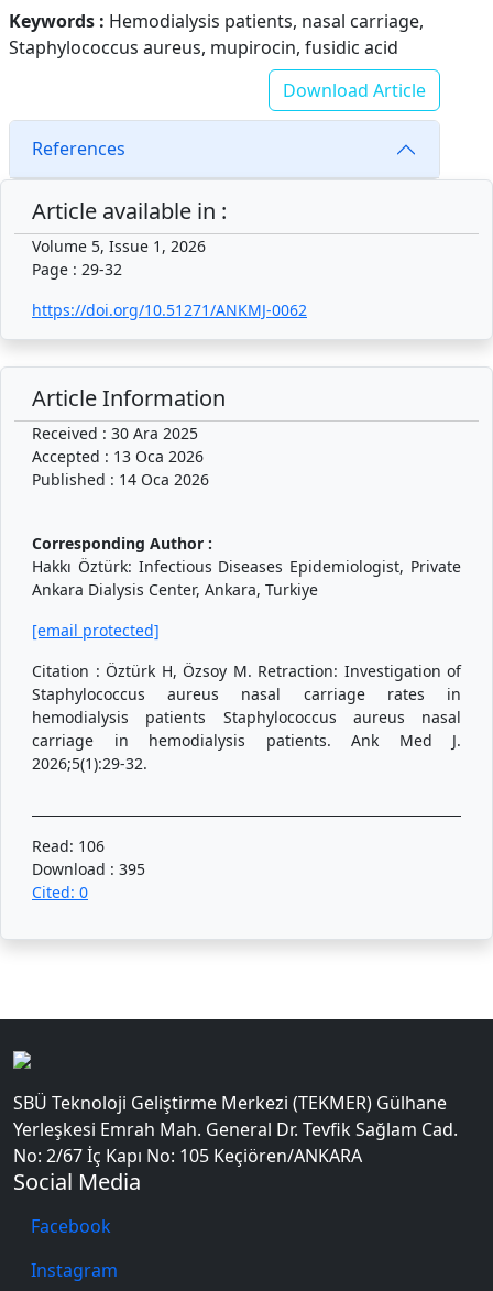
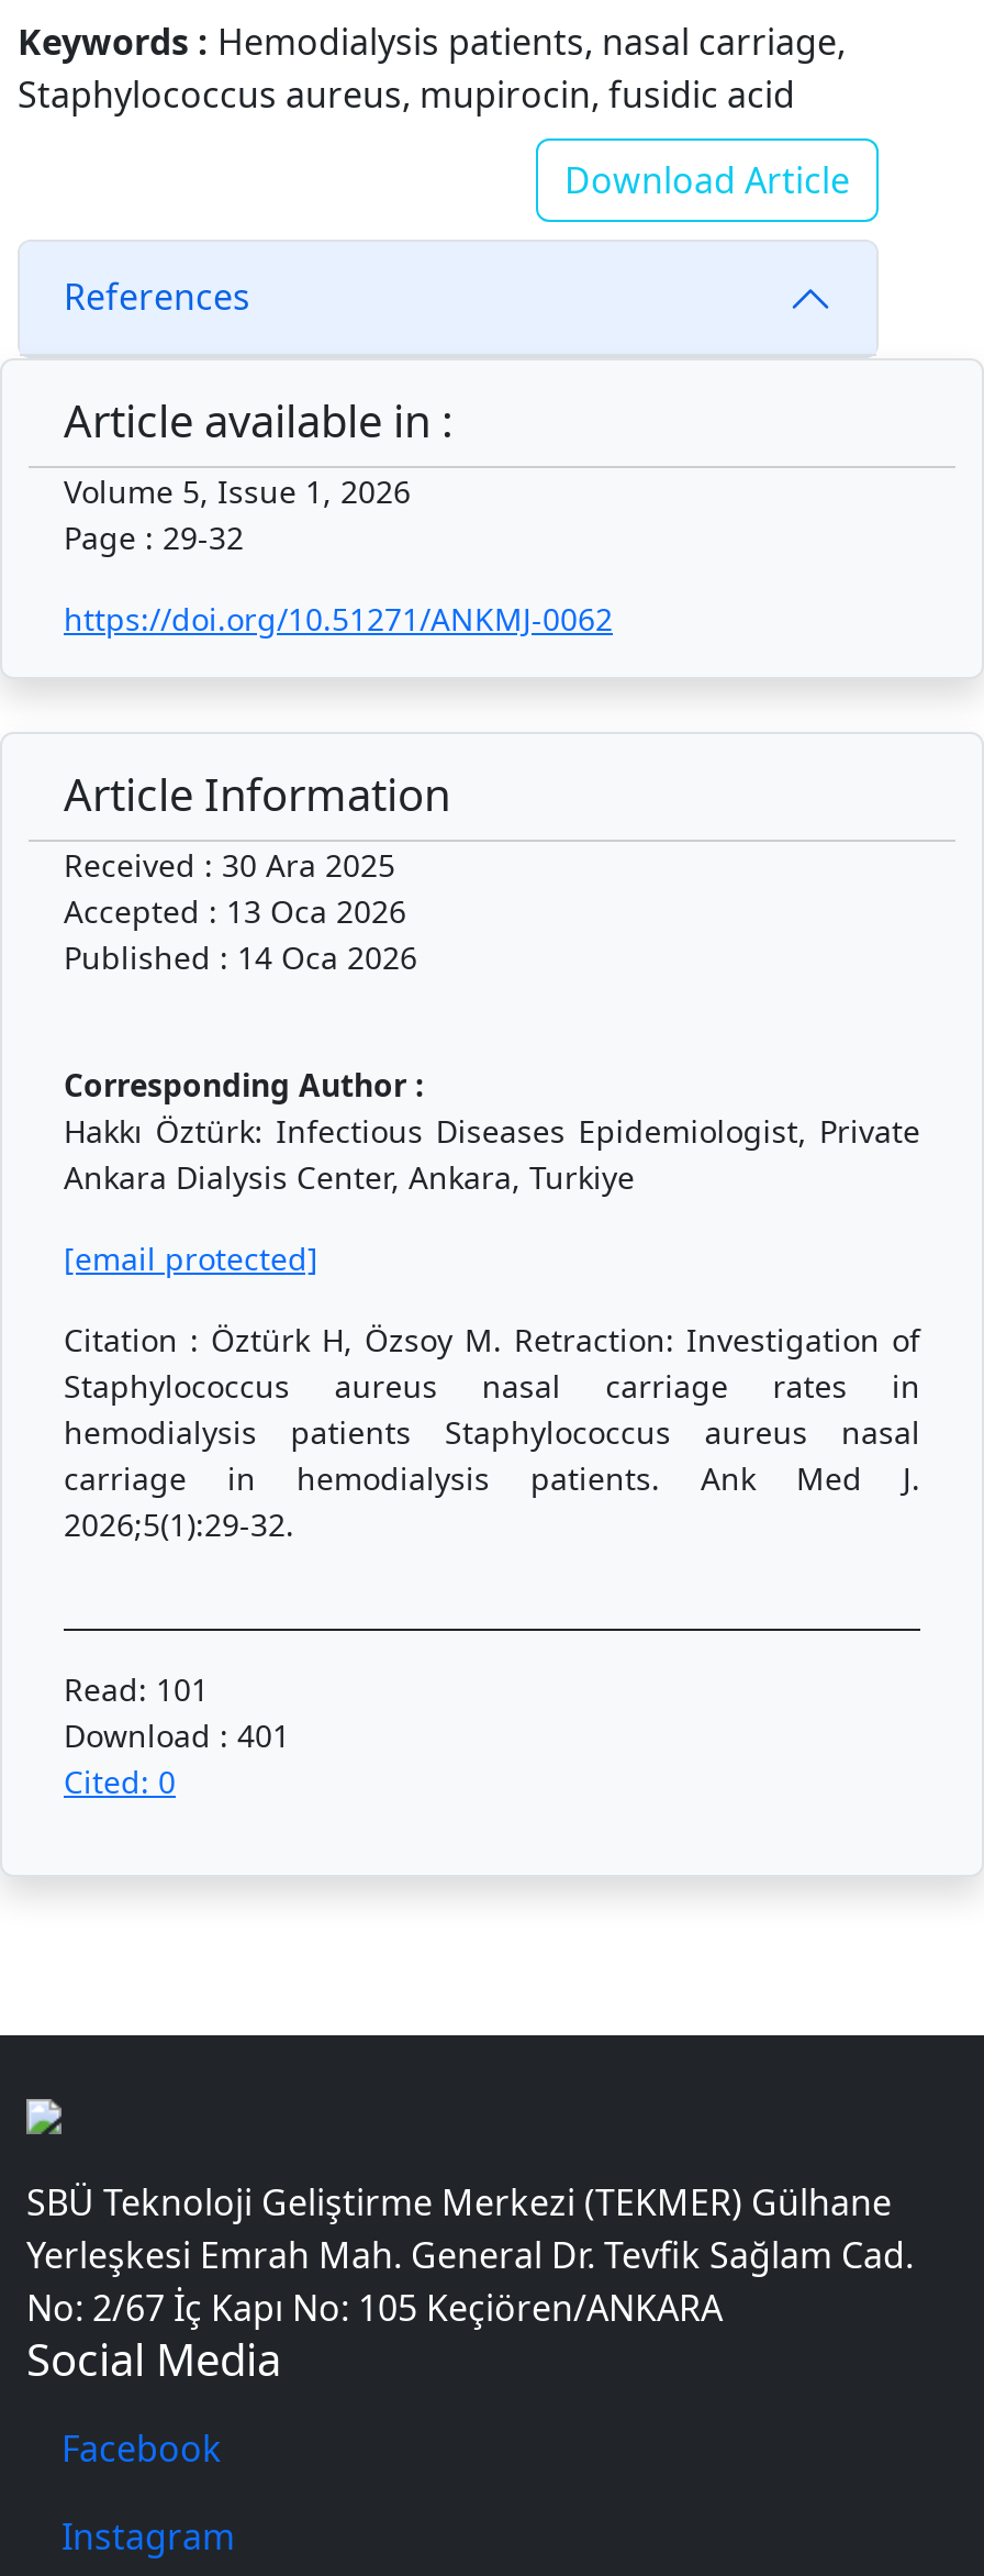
[32,835,105,856] Read: 106 -> [64,1668,209,1709] Read: 101
[32,858,145,879] Download : 395 -> [64,1714,290,1756] Download : 401

